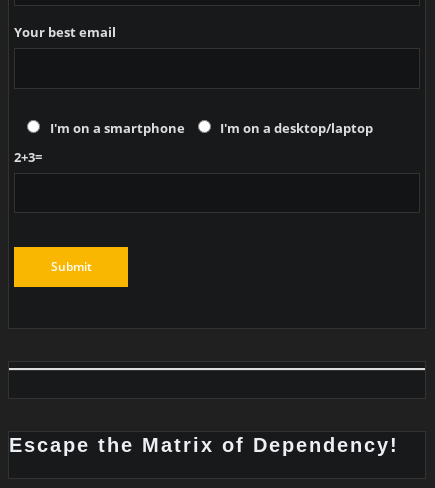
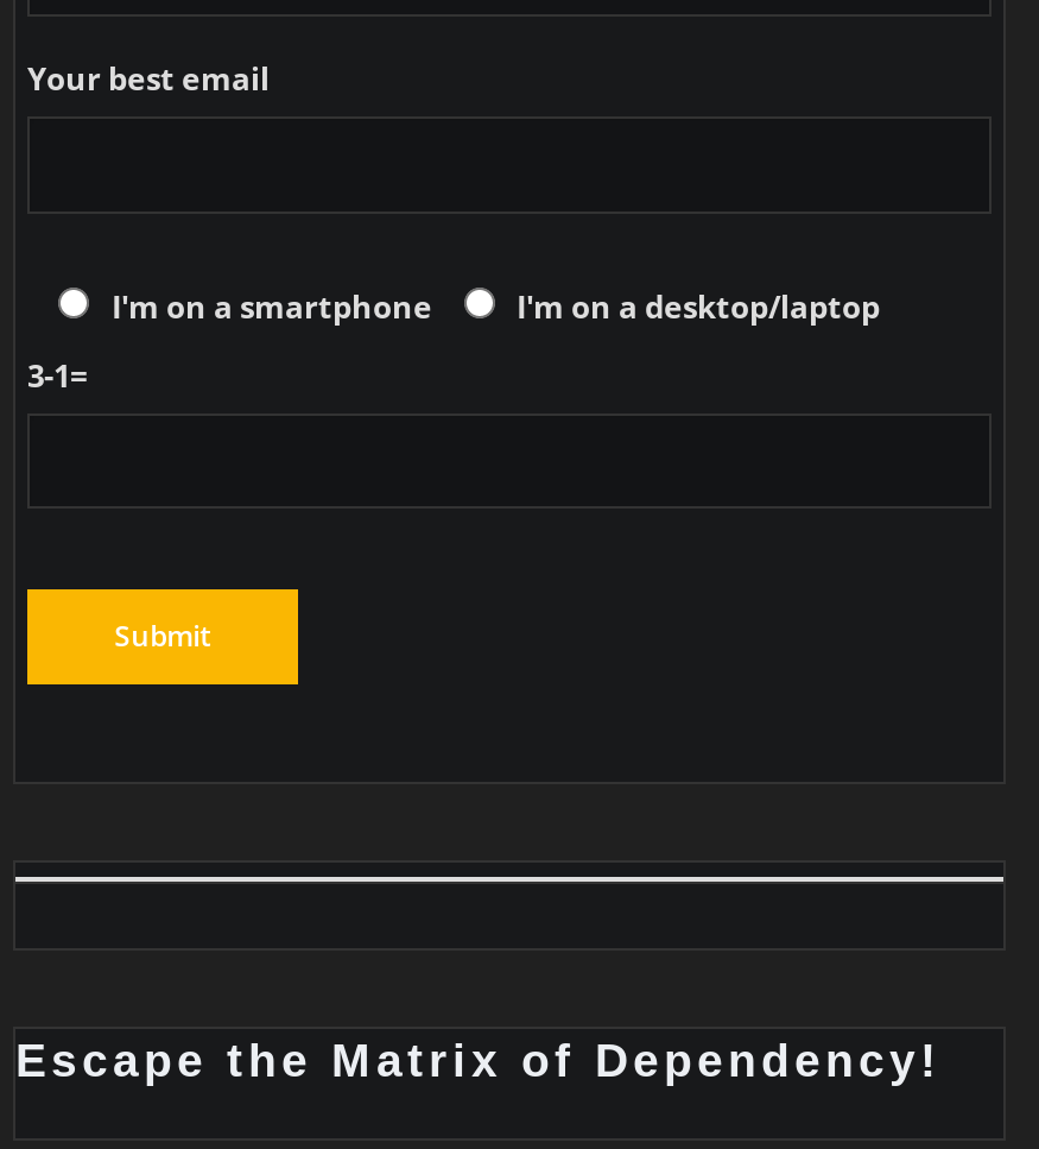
[14,148,42,166] 2+3= -> [27,353,87,396] 3-1=

